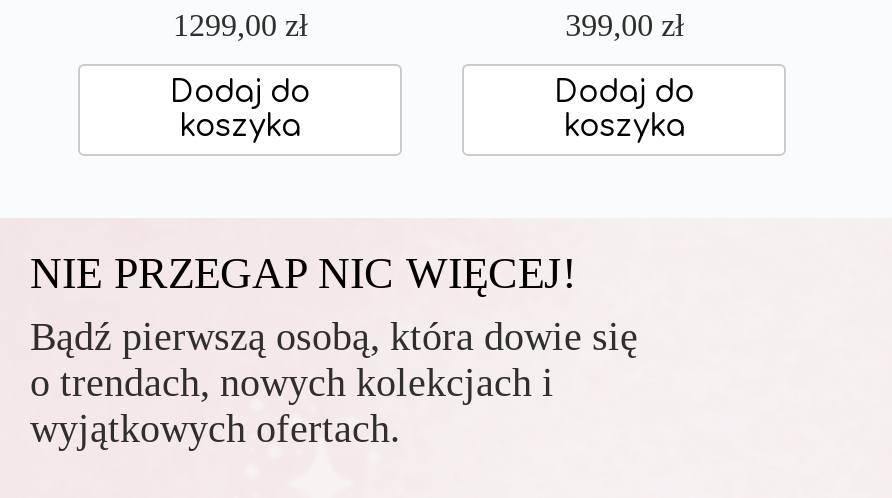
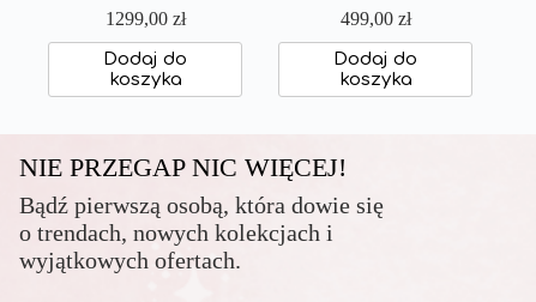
[565,9,683,43] 399,00 zł -> [340,9,411,29] 499,00 zł

